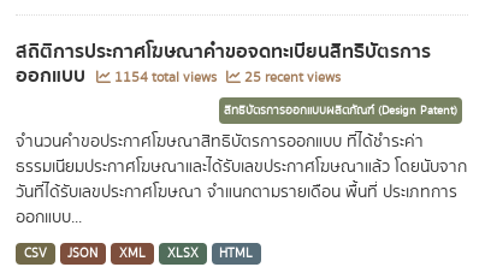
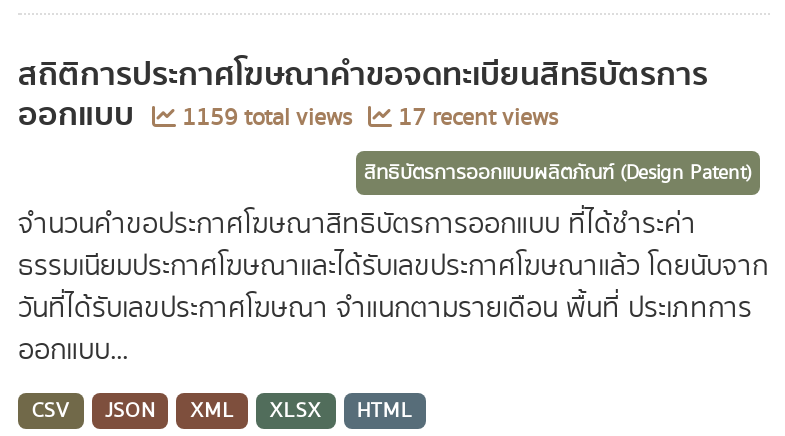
[111,67,220,88] 1154 total views -> [176,101,358,135] 1159 total views
[241,67,341,88] 25 recent views -> [392,101,558,135] 17 recent views

